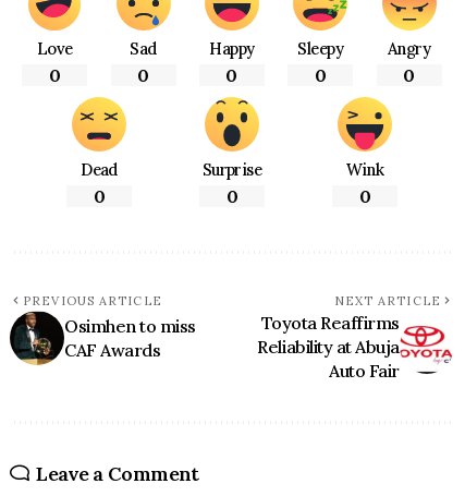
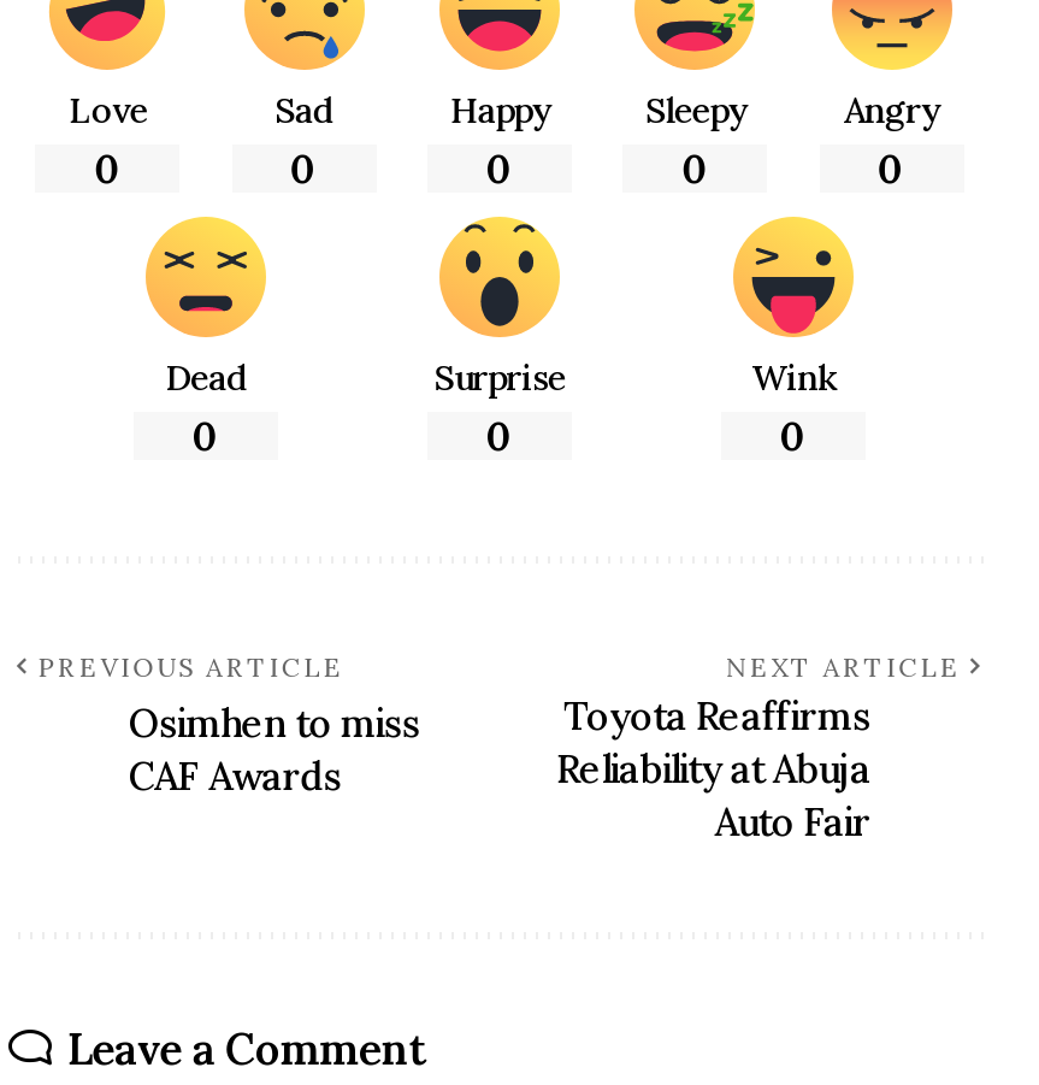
[9,312,61,366] [image] -> none
[404,325,453,375] [image] -> none

